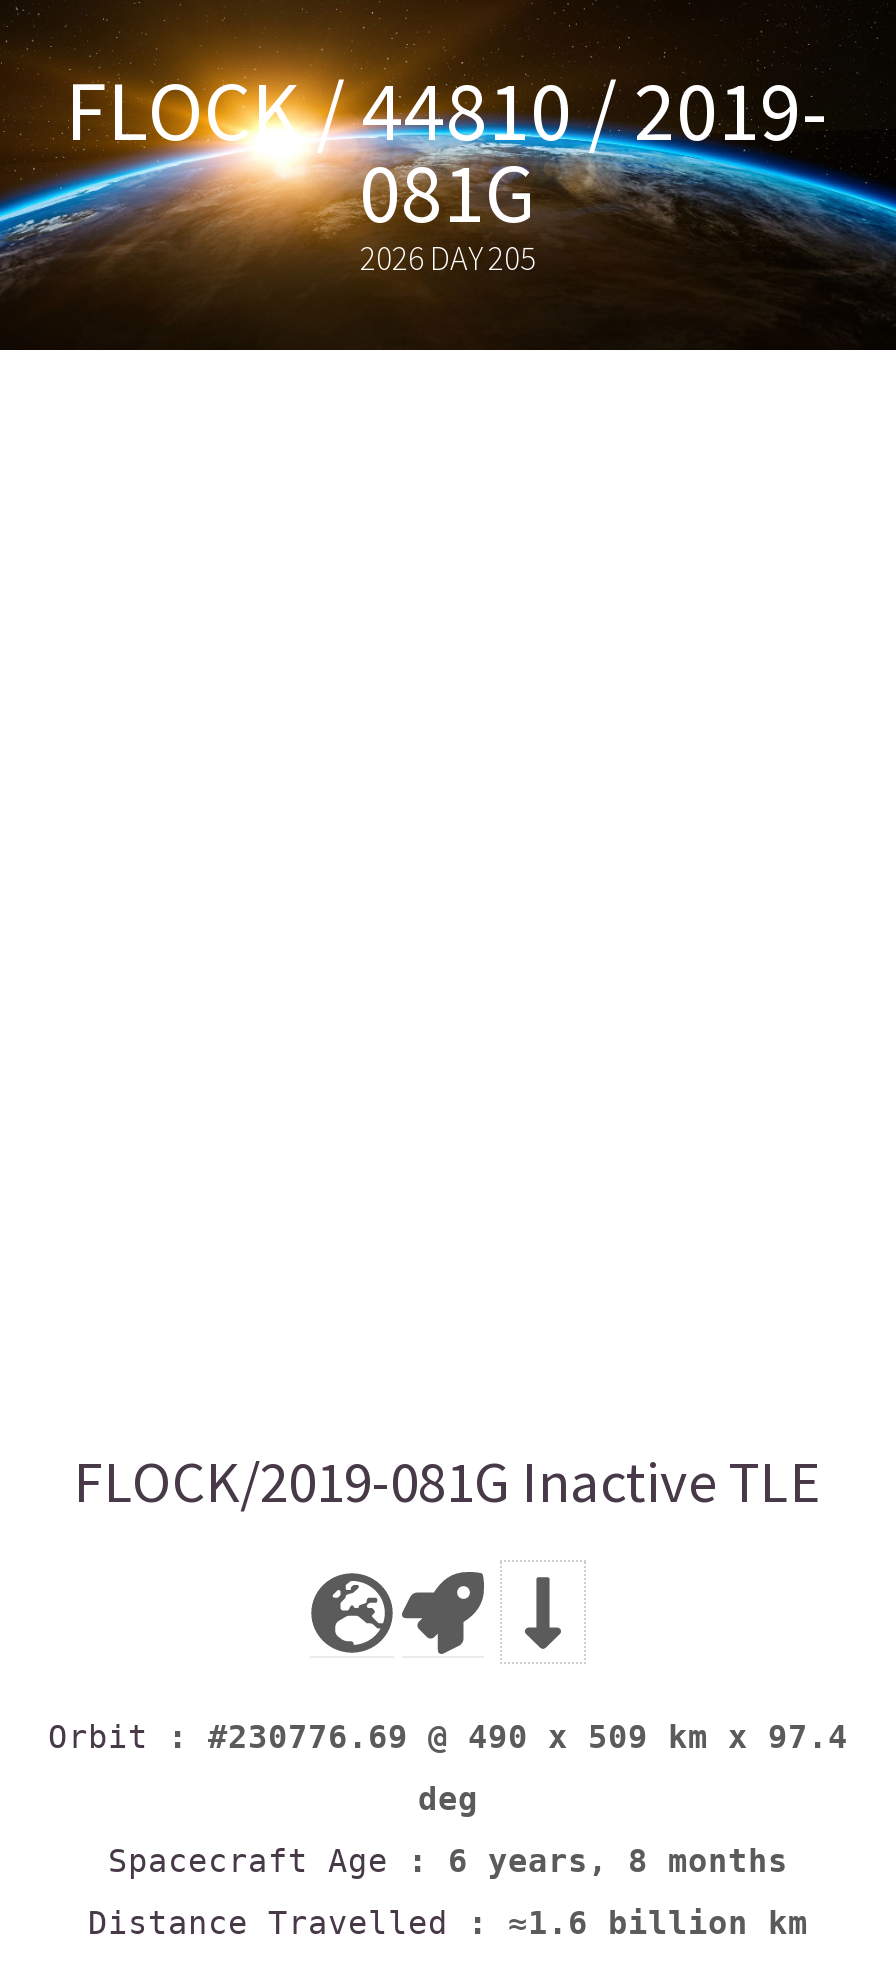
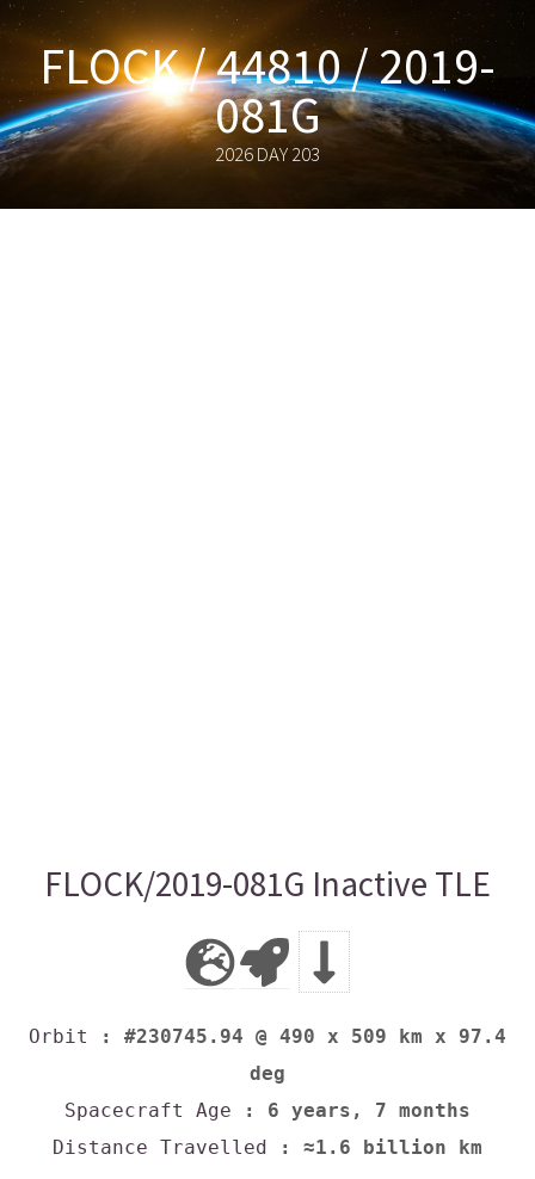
[360,237,536,279] 2026 DAY 205 -> [215,142,320,167] 2026 DAY 203
[48,1718,848,1756] Orbit: #230776.69 @ 490 x 509 km x 97.4 -> [29,1025,506,1048] Orbit: #230745.94 @ 490 x 509 km x 97.4
[108,1842,788,1880] Spacecraft Age: 6 years, 8 months -> [64,1099,471,1122] Spacecraft Age: 6 years, 7 months

